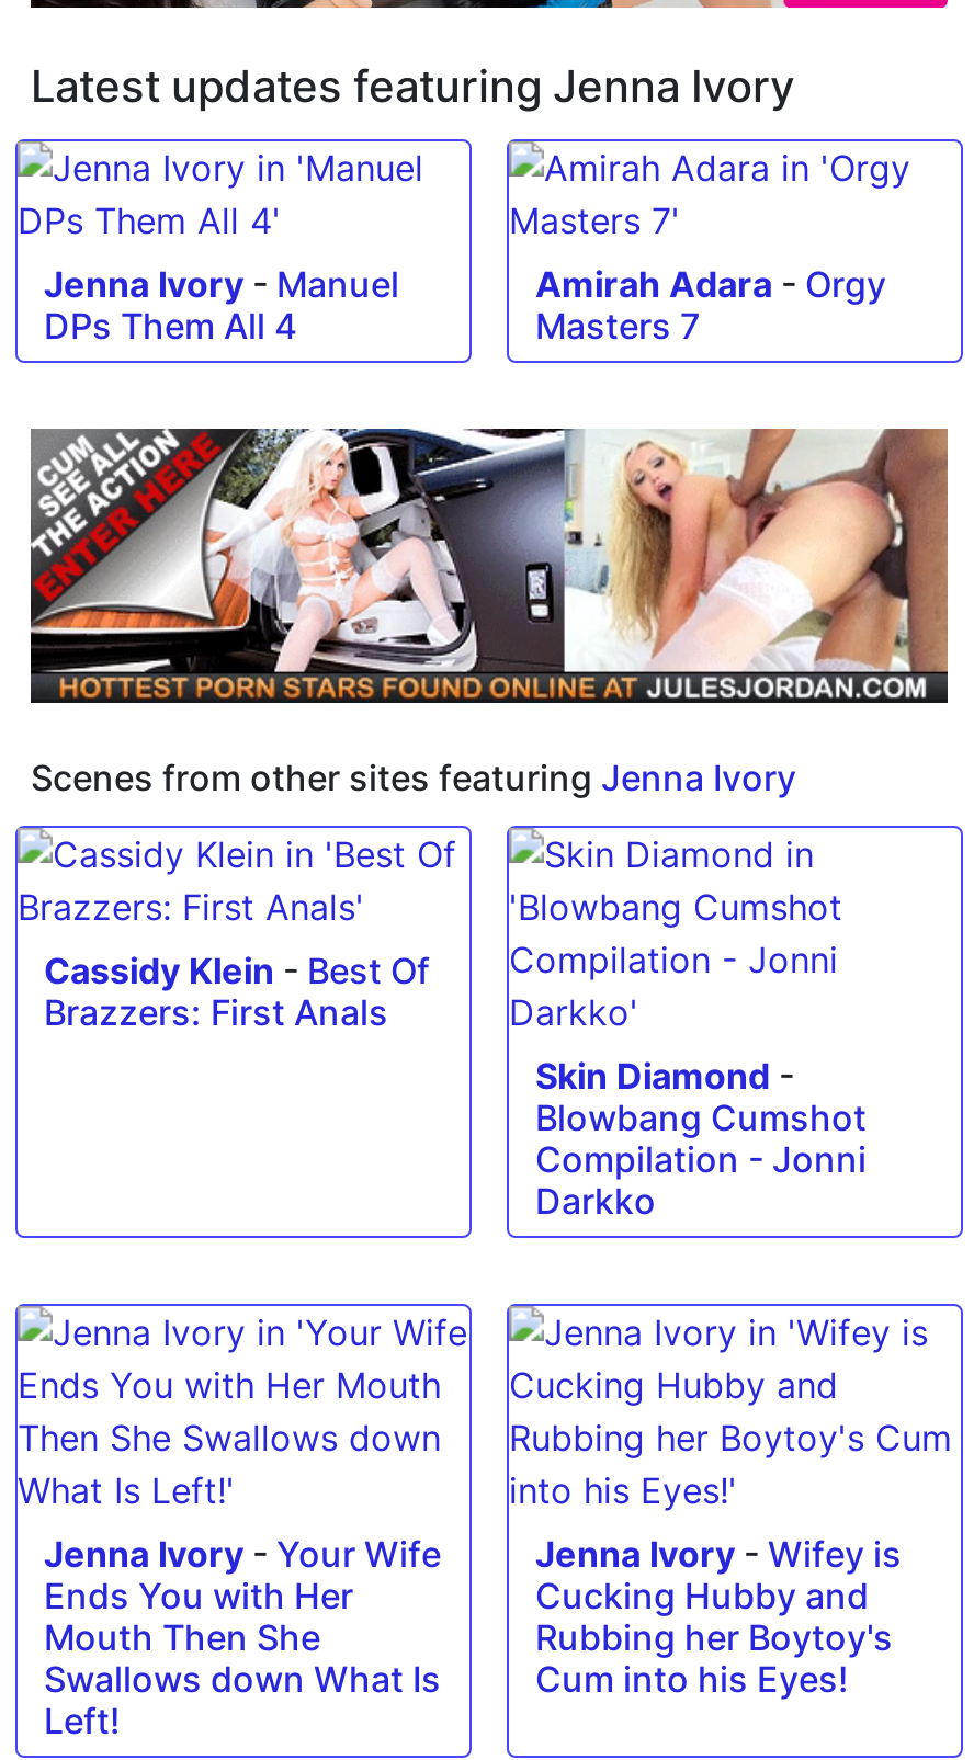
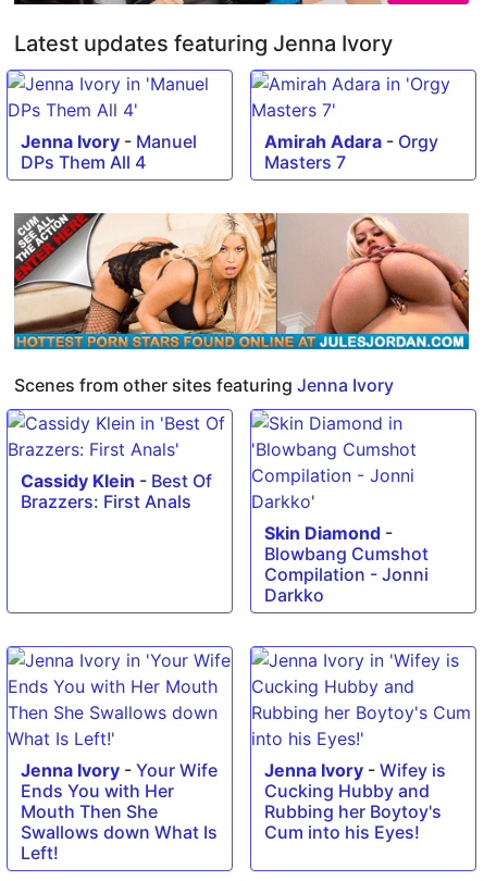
[29,425,950,706] [image] -> [13,212,470,350] [image]

